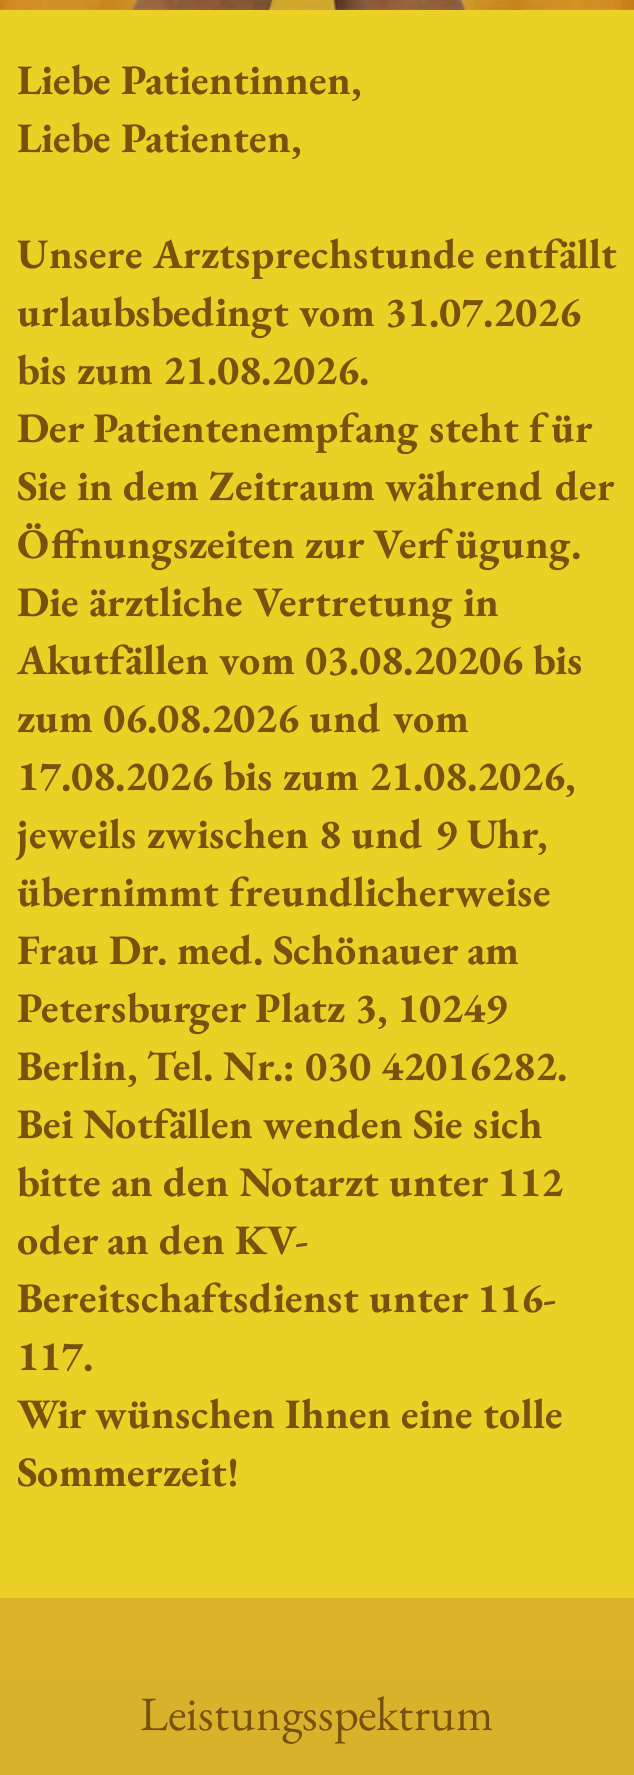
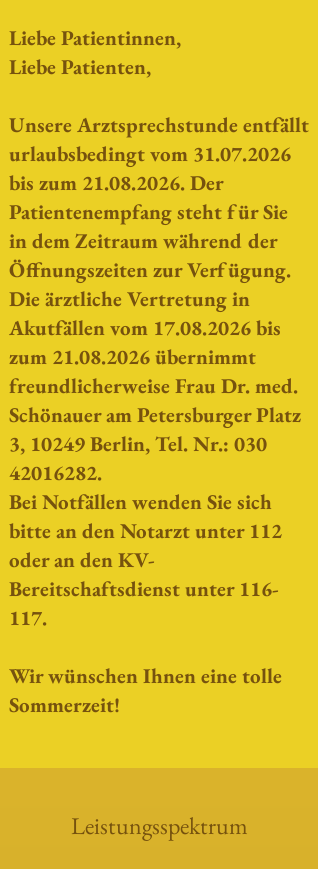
[17,632,583,1092] Akutfällen vom 03.08.20206 bis | zum 06.08.2026 und vom | 17.08.2026 bis zum 21.08.2026, | jeweils zwischen 8 und 9 Uhr, | übernimmt freundlicherweise | Frau Dr. med. Schönauer am | Petersburger Platz 3, 10249 | Berlin, Tel. Nr.: 030 42016282. -> [9,314,301,486] Akutfällen vom 17.08.2026 bis | zum 21.08.2026 übernimmt | freundlicherweise Frau Dr. med. | Schönauer am Petersburger Platz | 3, 10249 Berlin, Tel. Nr.: 030 | 42016282.
moved [17,1096,563,1382] -> [9,488,282,631]: Bei Notfällen wenden Sie sich | bitte an den Notarzt unter 112 | oder an den KV- | Bereitschaftsdienst unter 116- | 117.

